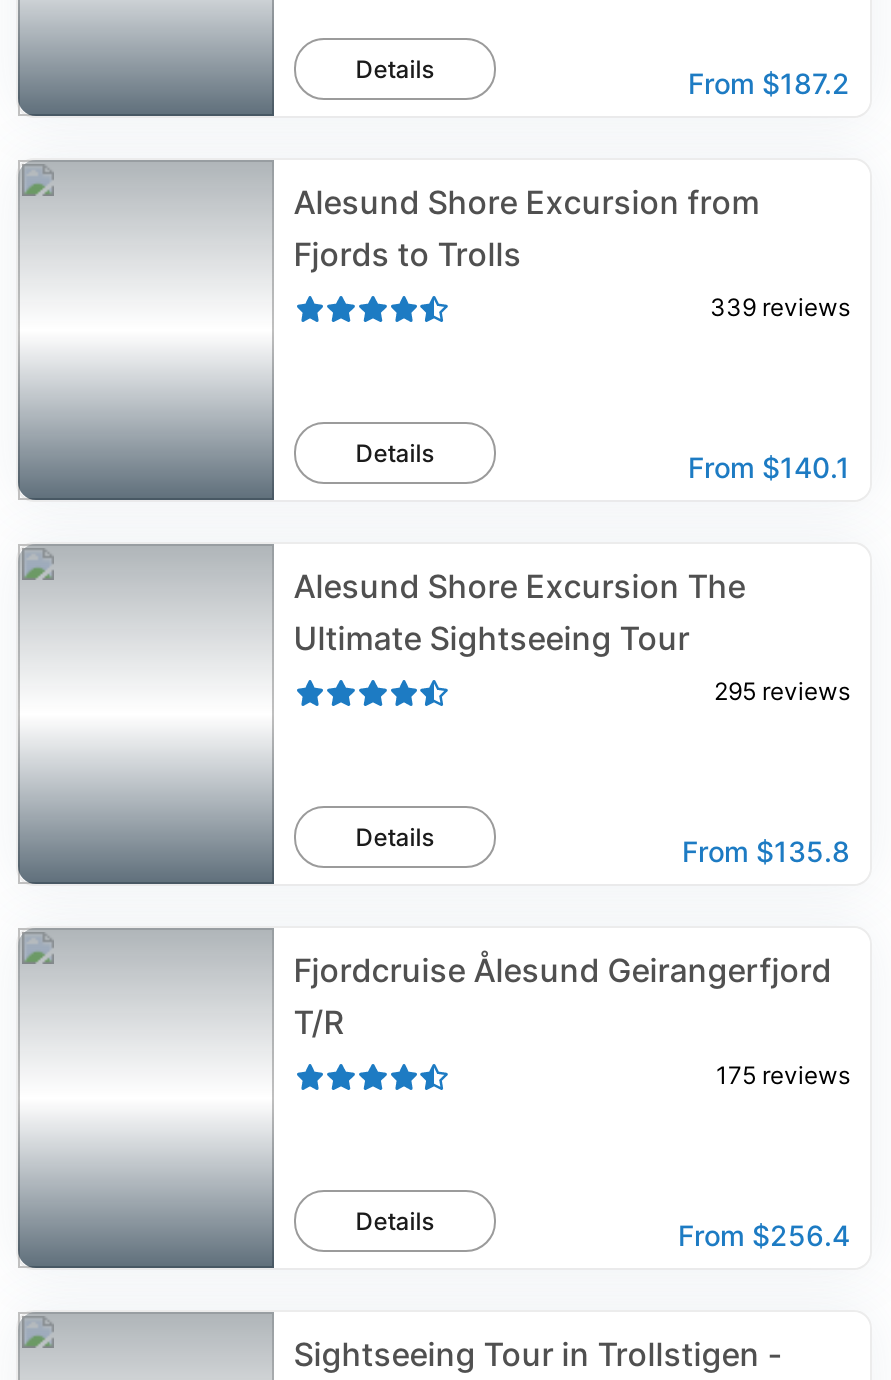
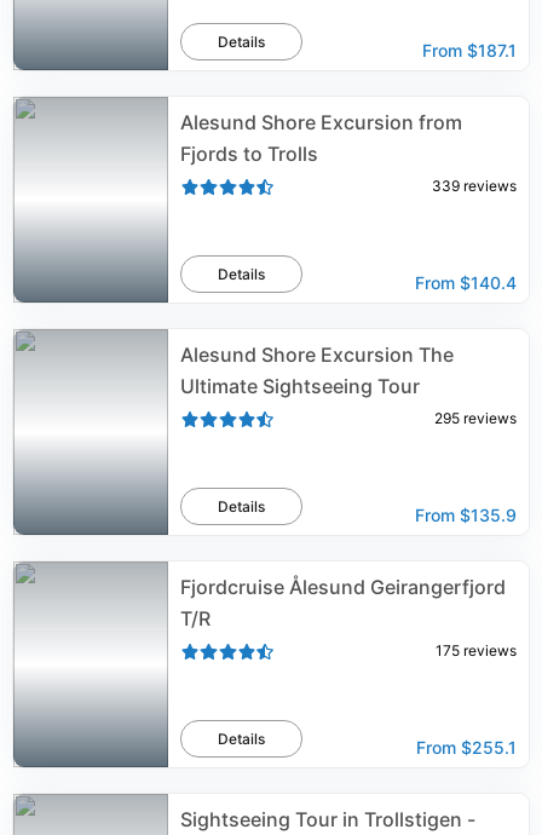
[688,66,850,100] From $187.2 -> [422,40,517,61] From $187.1
[688,450,850,484] From $140.1 -> [415,272,517,293] From $140.4
[682,834,850,868] From $135.8 -> [415,505,517,525] From $135.9
[678,1218,850,1252] From $256.4 -> [416,737,517,758] From $255.1

